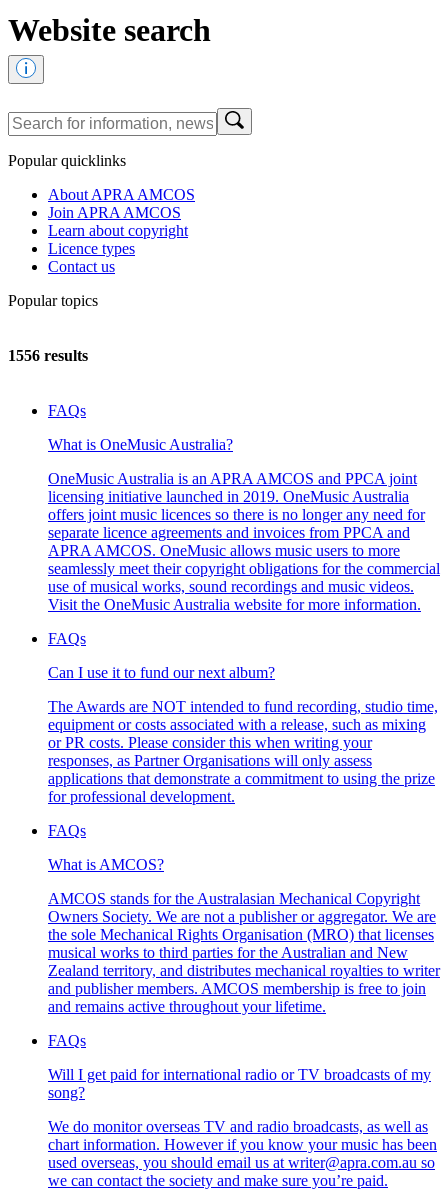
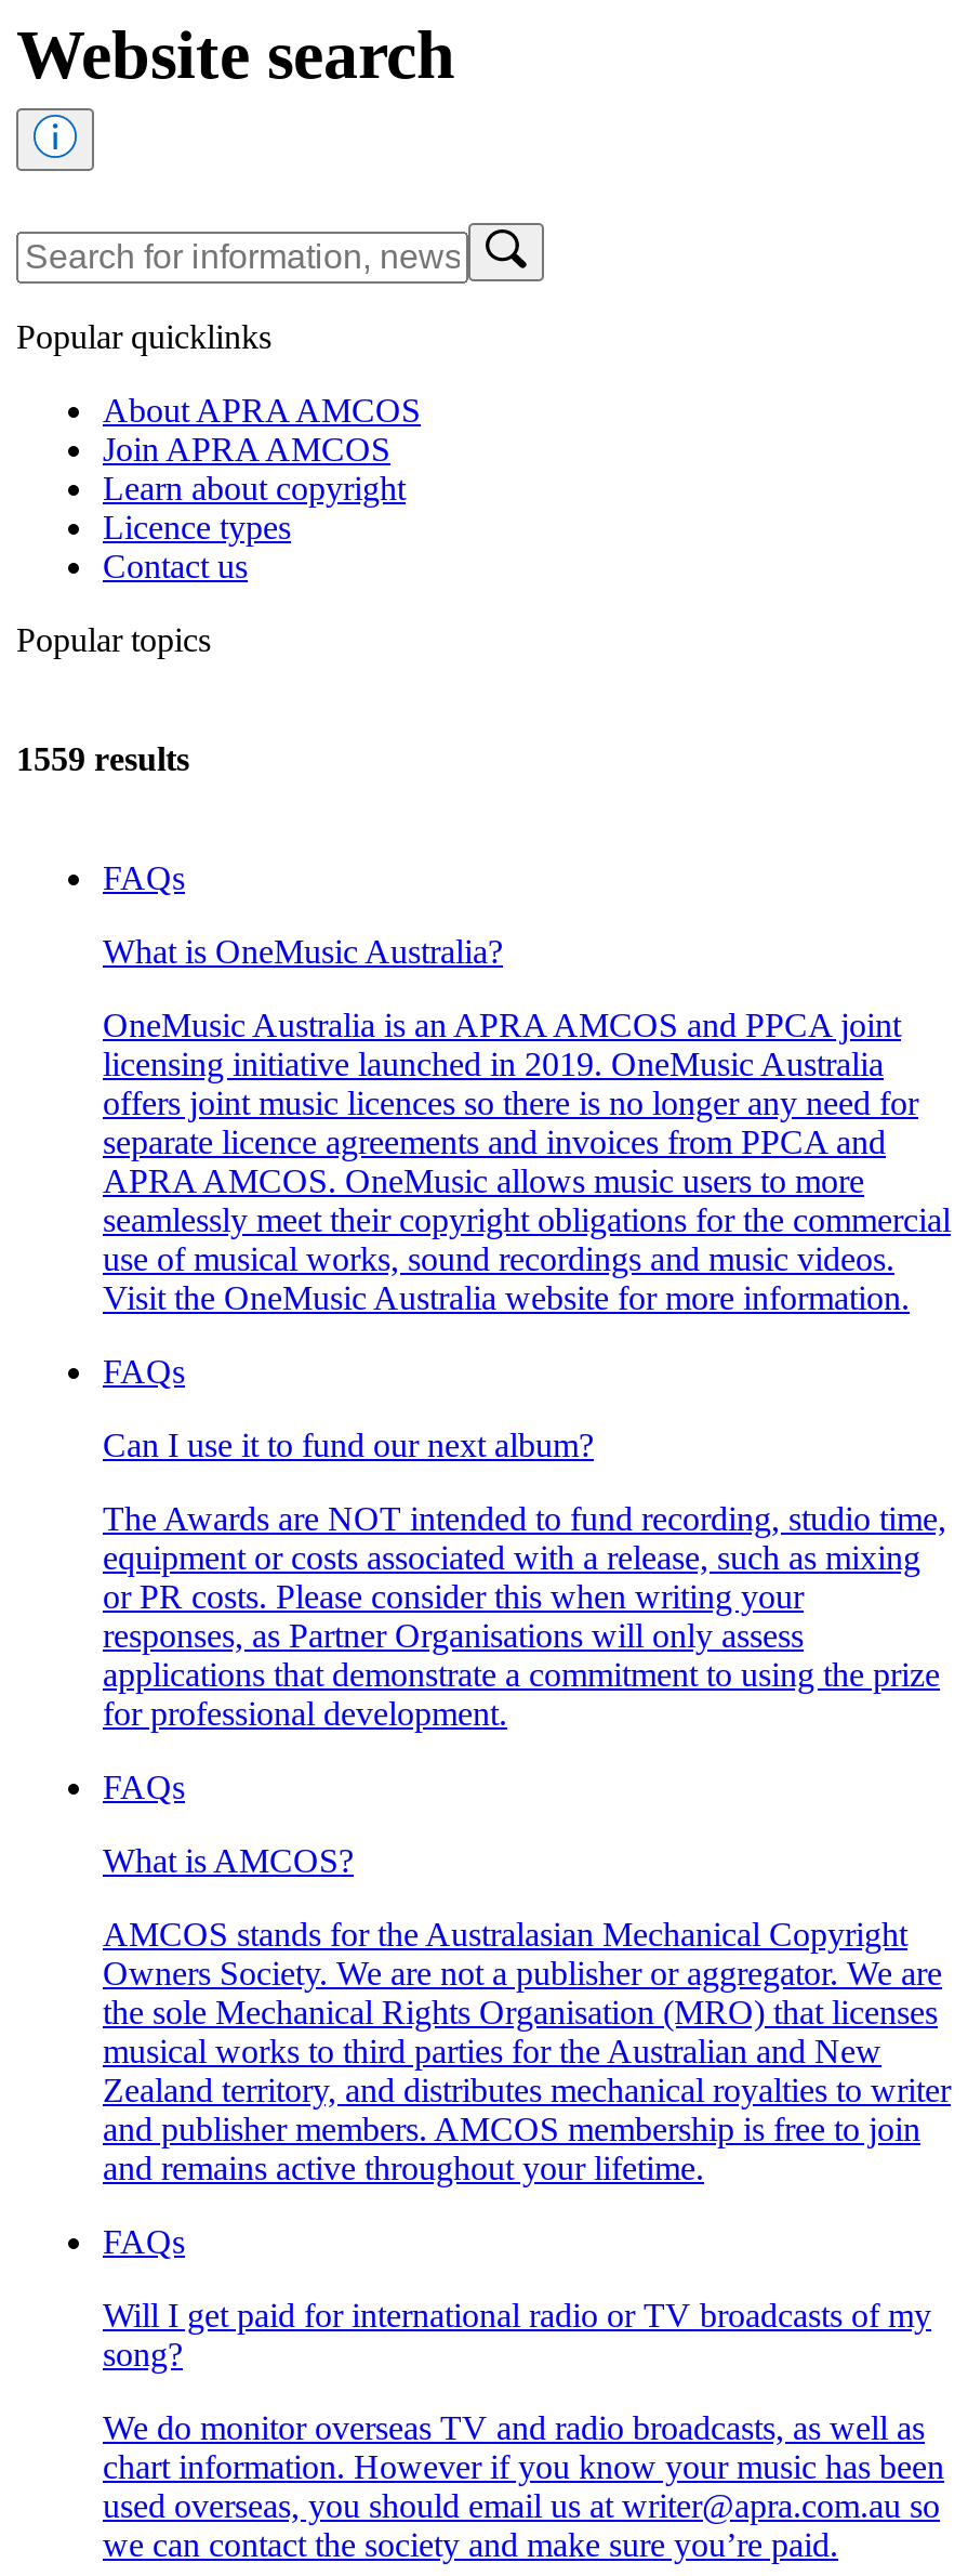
[8,347,88,364] 1556 results -> [16,741,189,778] 1559 results

